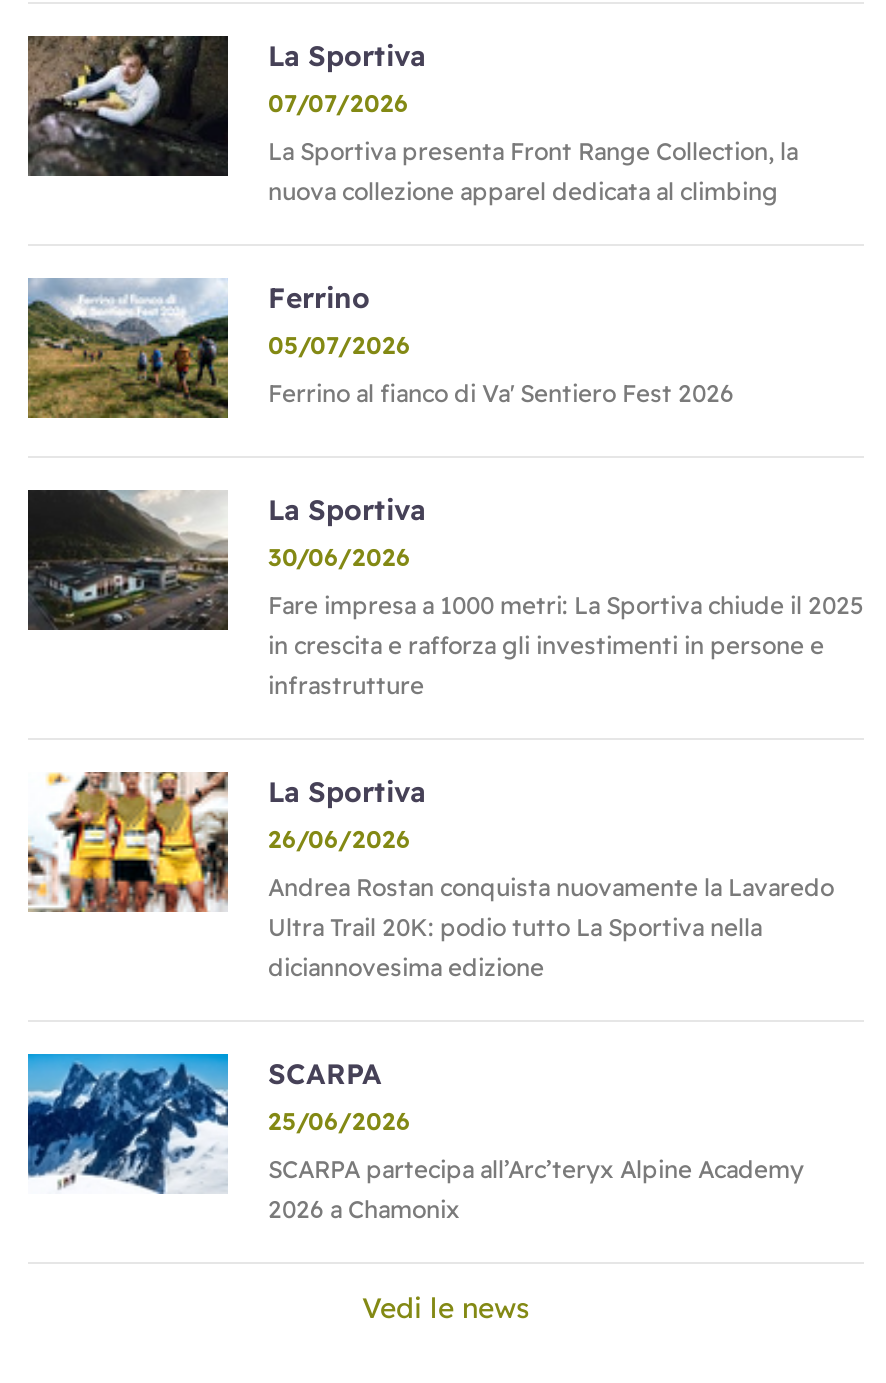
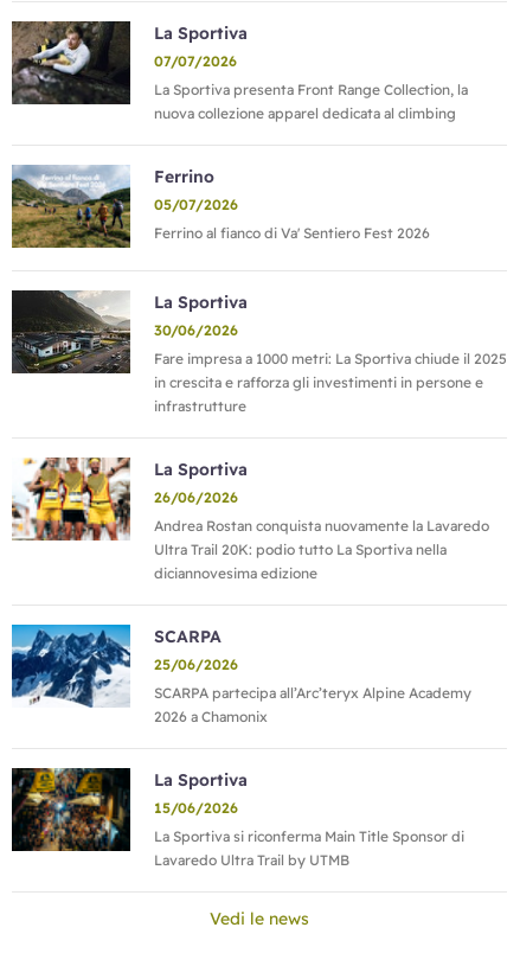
none -> [11,767,464,869] [image] | La Sportiva | 15/06/2026 | La Sportiva si riconferma Main Title Sponsor di | Lavaredo Ultra Trail by UTMB

